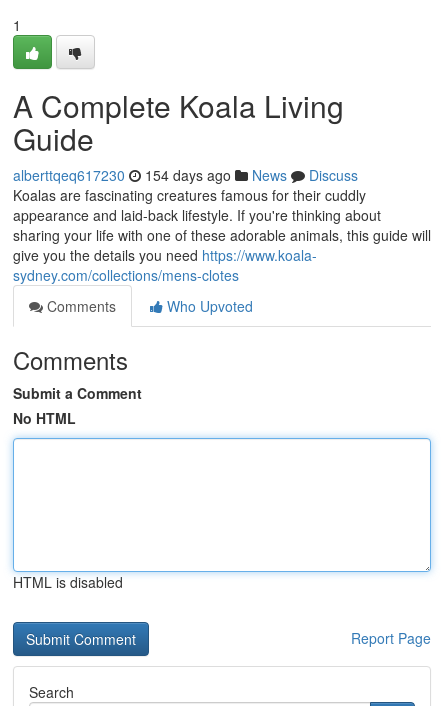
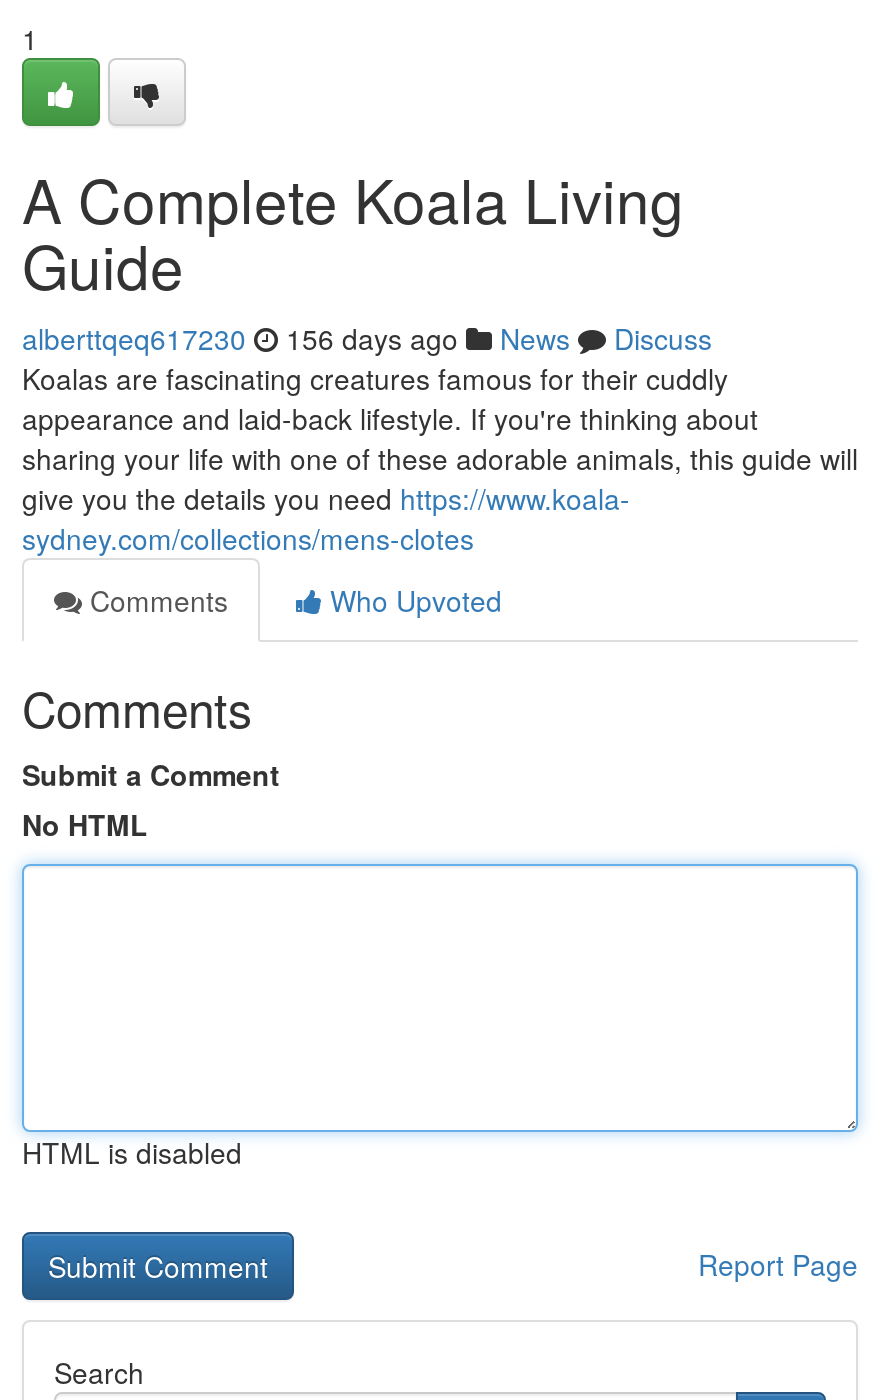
[13,165,358,185] alberttqeq617230 154 days ago News Discuss -> [22,318,712,358] alberttqeq617230 156 days ago News Discuss

